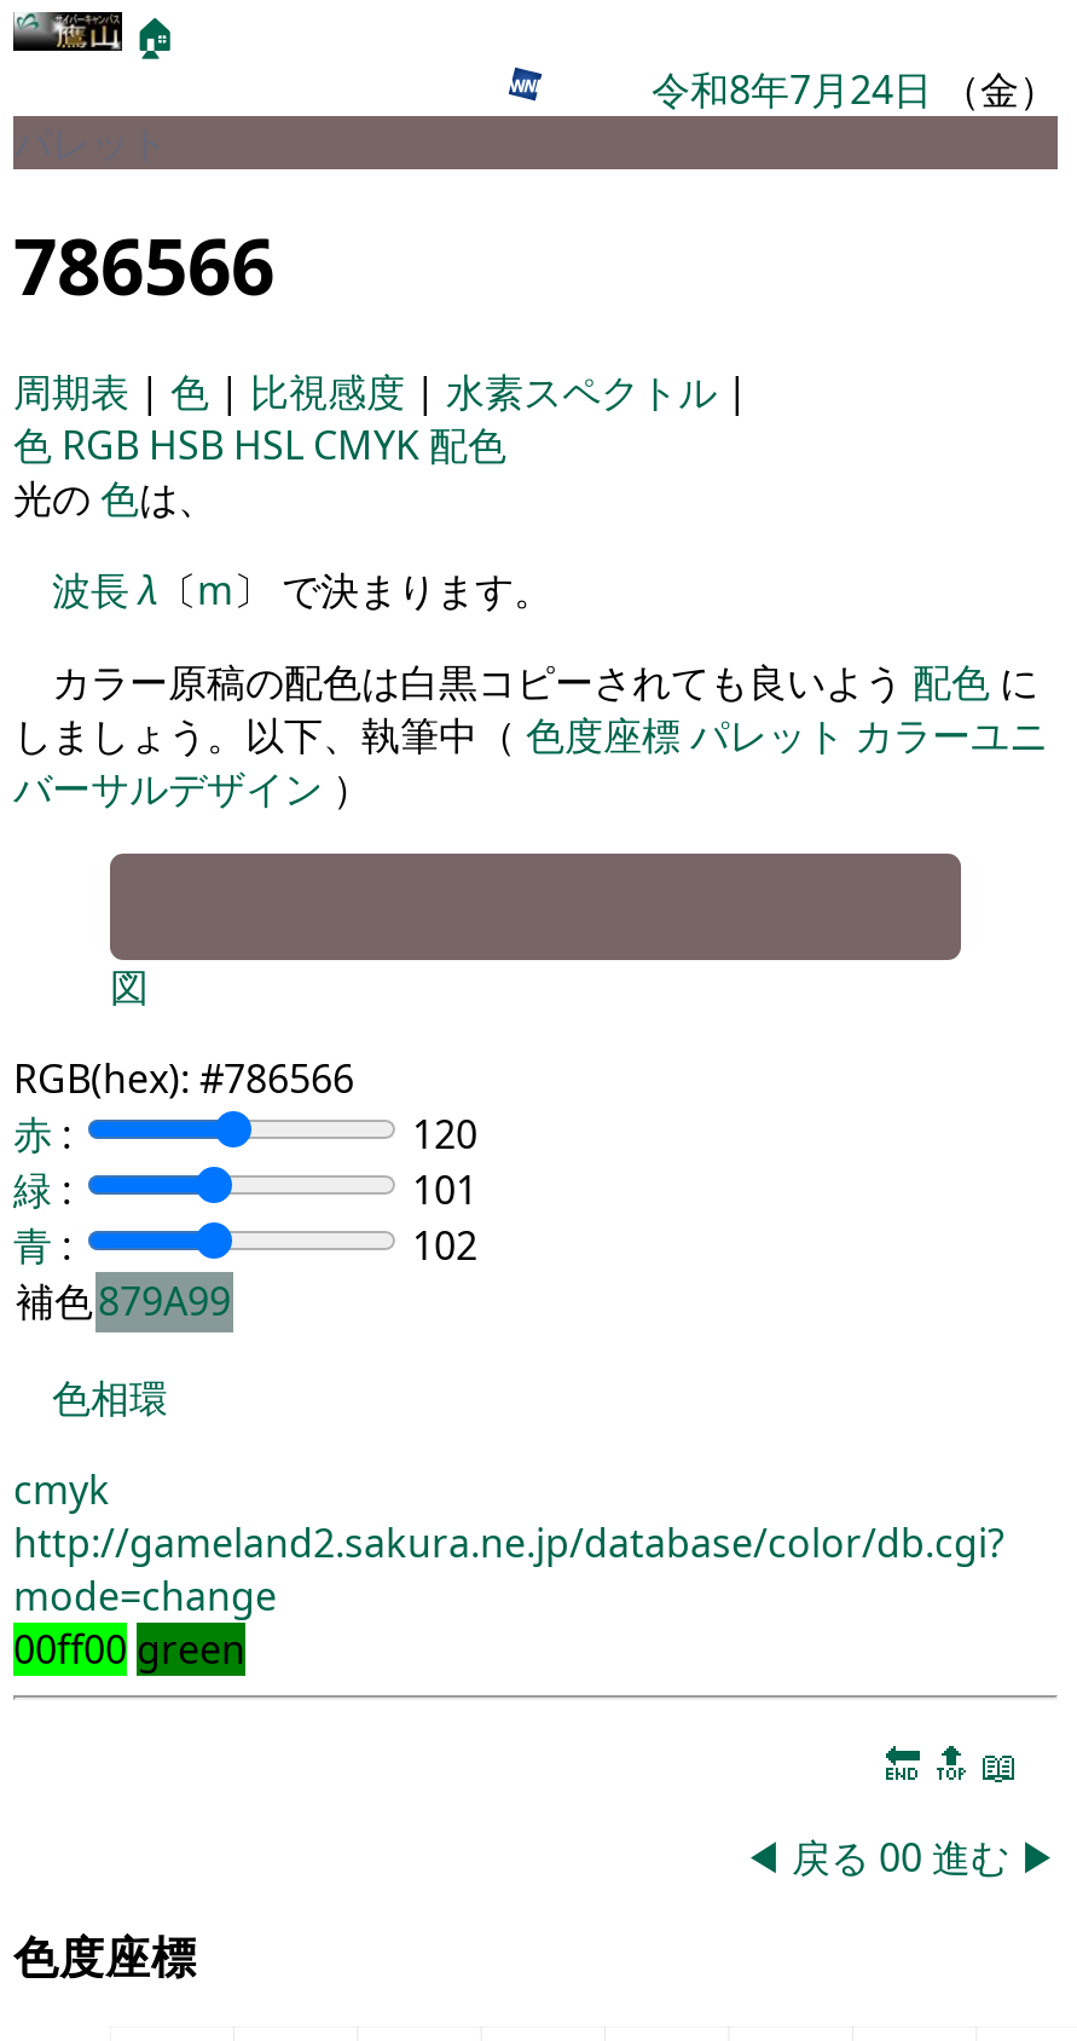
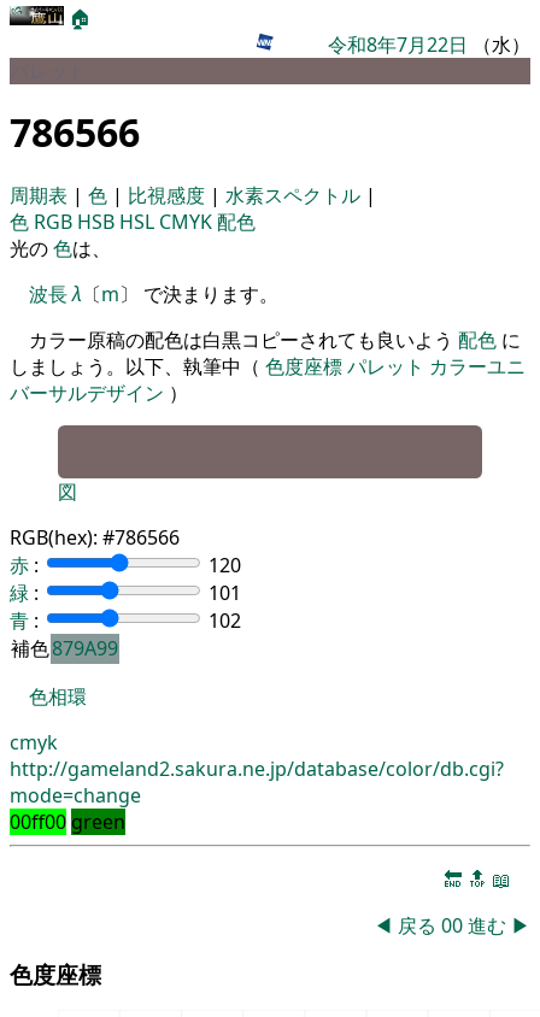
[652,63,1058,116] 令和8年7月24日（金） -> [328,31,530,58] 令和8年7月22日（水）

